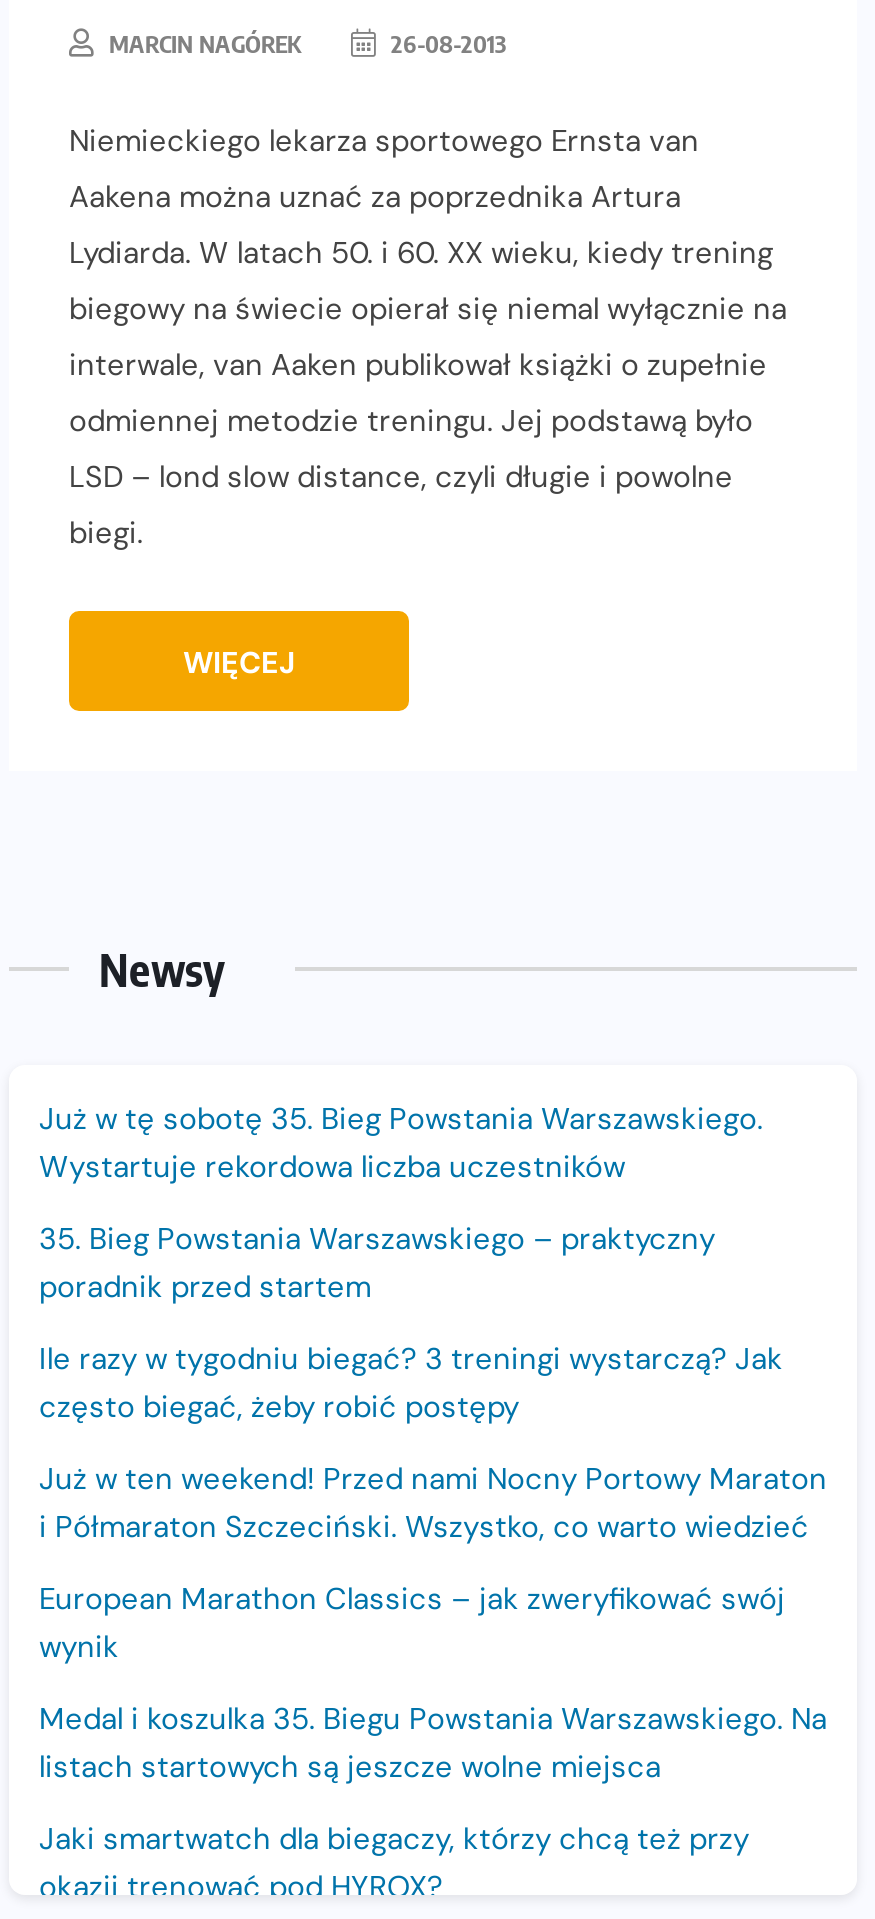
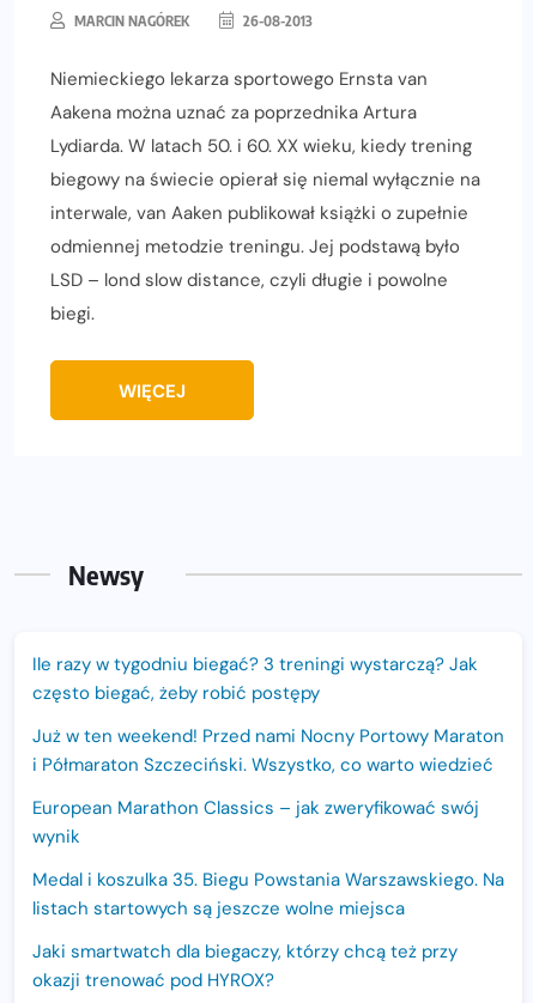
[39,1099,763,1307] Już w tę sobotę 35. Bieg Powstania Warszawskiego. | Wystartuje rekordowa liczba uczestników | 35. Bieg Powstania Warszawskiego – praktyczny | poradnik przed startem -> none

